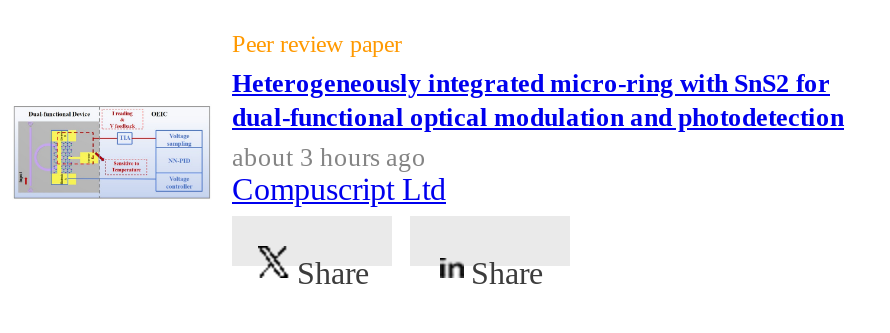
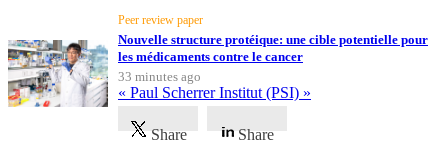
[12,68,844,218] [image] | Heterogeneously integrated micro-ring with SnS2 for | dual-functional optical modulation and photodetection | about 3 hours ago | Compuscript Ltd -> [7,32,428,108] [image] | Nouvelle structure protéique: une cible potentielle pour | les médicaments contre le cancer | 33 minutes ago | « Paul Scherrer Institut (PSI) »

